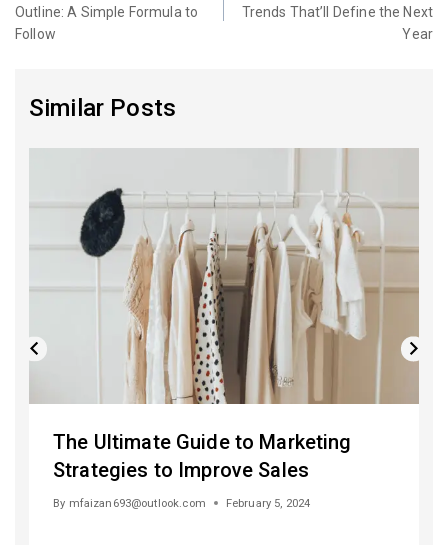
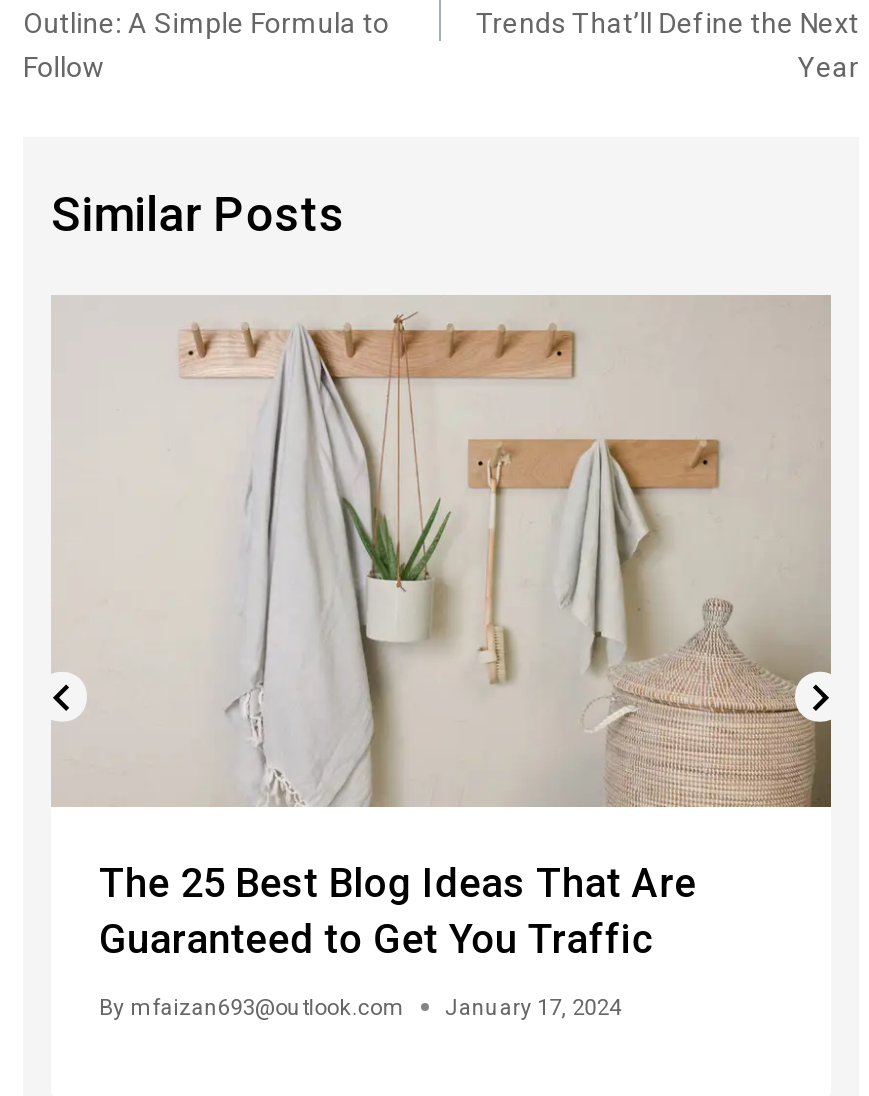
[53,149,418,482] [image] | The Ultimate Guide to Marketing | Strategies to Improve Sales -> [99,296,831,964] [image] | The 25 Best Blog Ideas That Are | Guaranteed to Get You Traffic
[53,497,310,510] By mfaizan693@outlook.com February 5, 2024 -> [99,994,621,1020] By mfaizan693@outlook.com January 17, 2024

